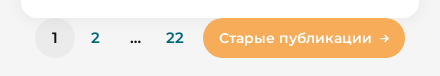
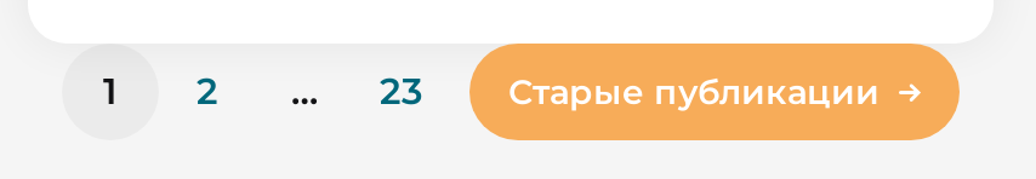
[166,28,184,47] 22 -> [380,68,423,114] 23

